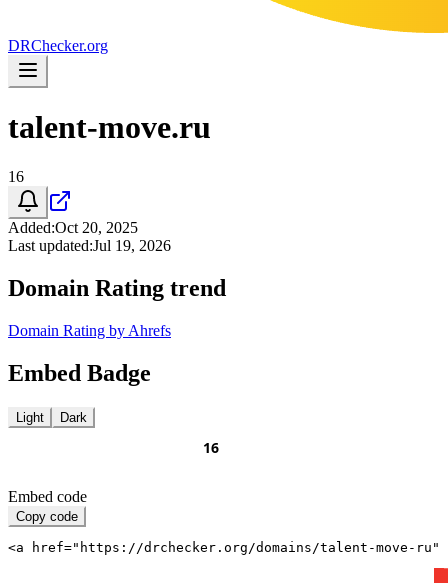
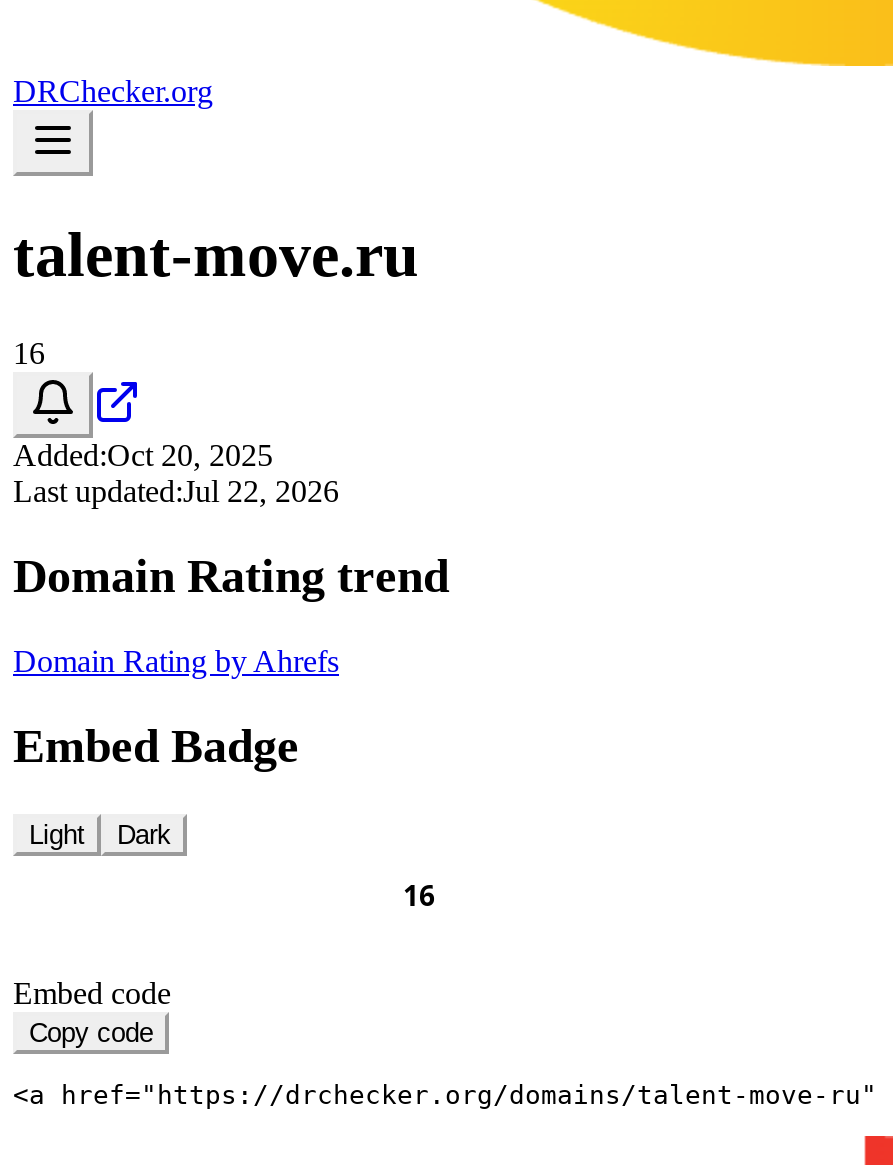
[8,237,171,254] Last updated:Jul 19, 2026 -> [13,474,339,508] Last updated:Jul 22, 2026

